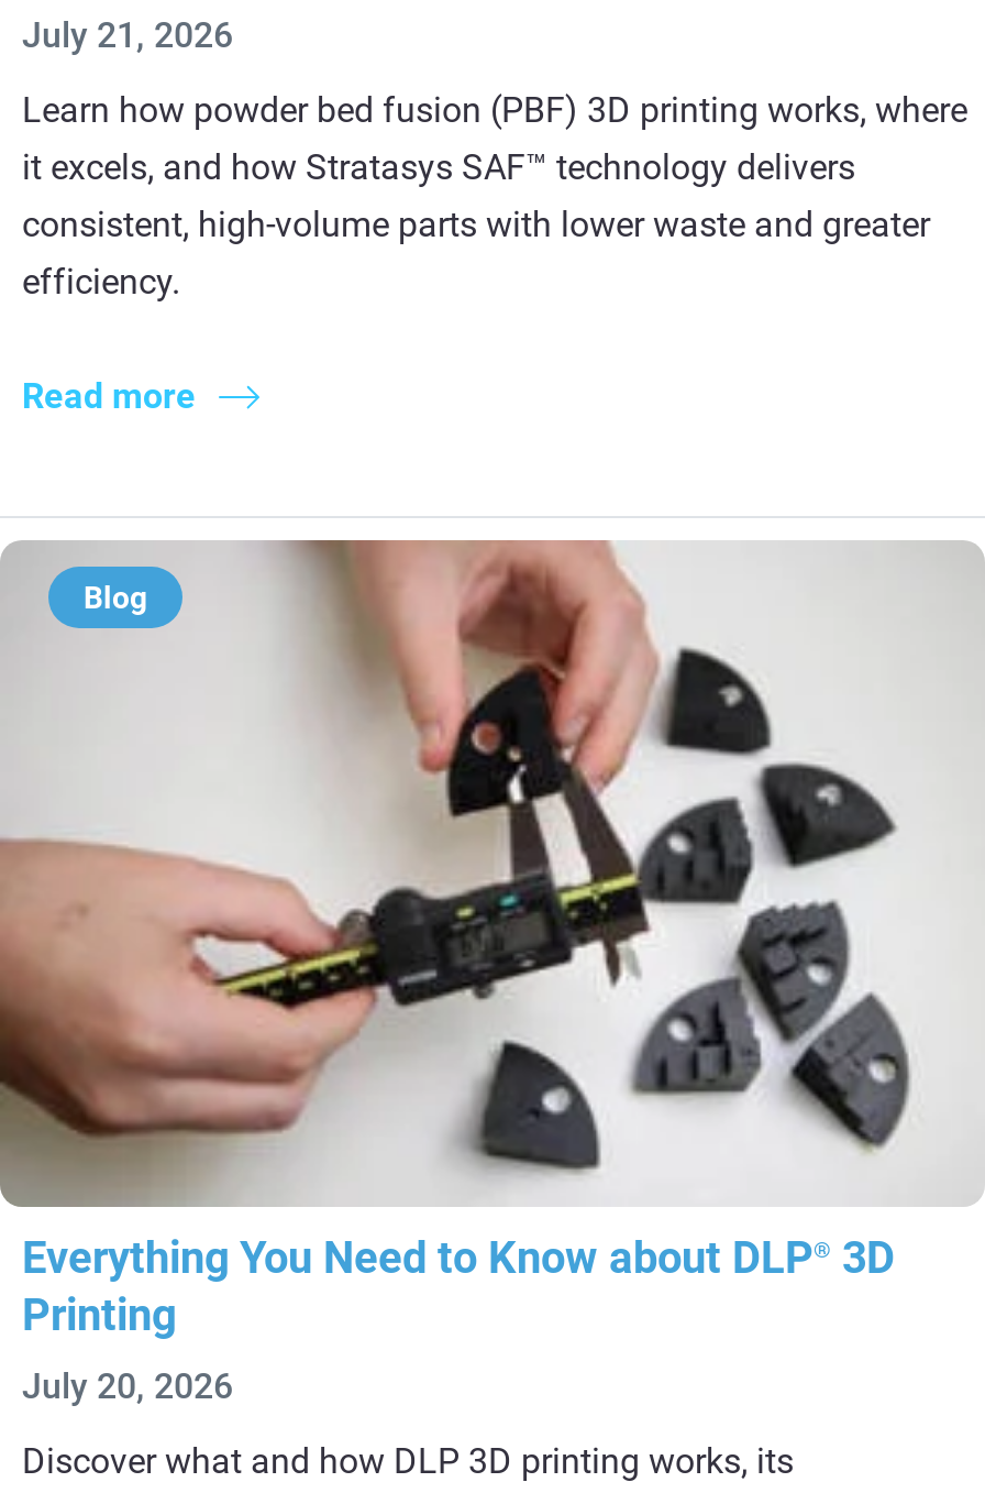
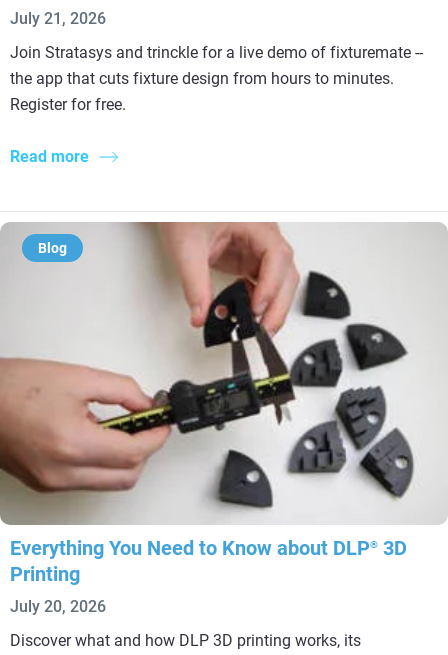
[22,89,967,303] Learn how powder bed fusion (PBF) 3D printing works, where | it excels, and how Stratasys SAF™ technology delivers | consistent, high-volume parts with lower waste and greater | efficiency. -> [10,43,423,114] Join Stratasys and trinckle for a live demo of fixturemate -- | the app that cuts fixture design from hours to minutes. | Register for free.

